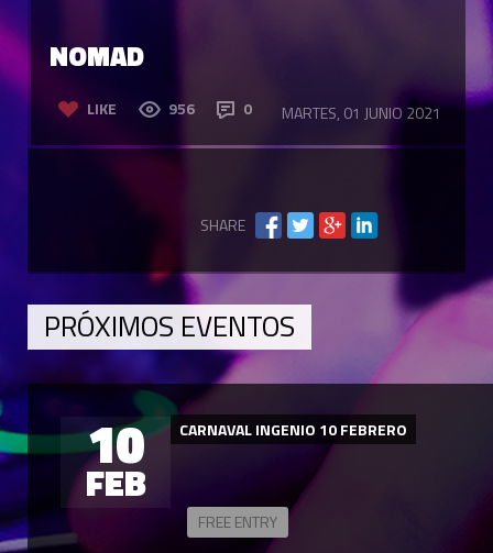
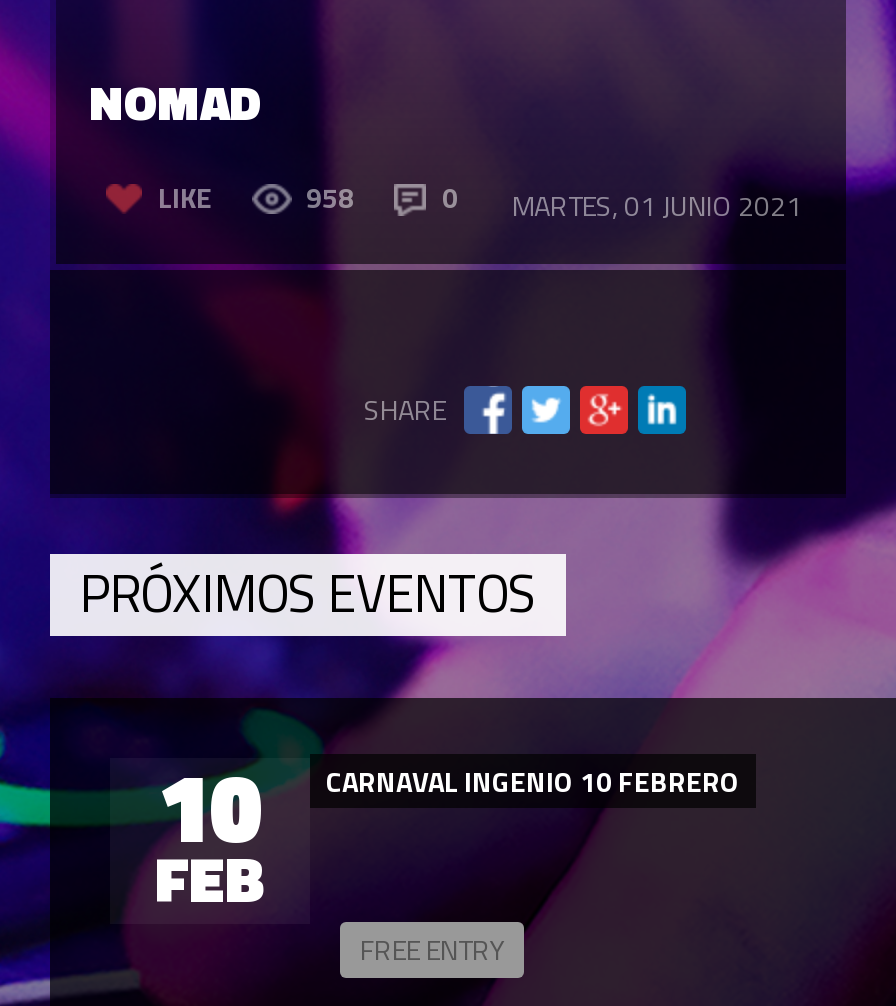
[168,97,195,120] 956 -> [306,176,354,218] 958

